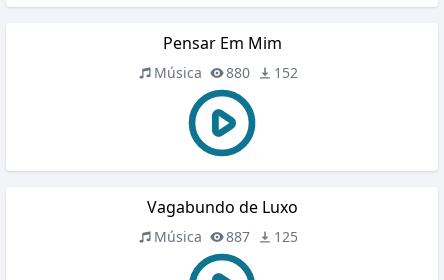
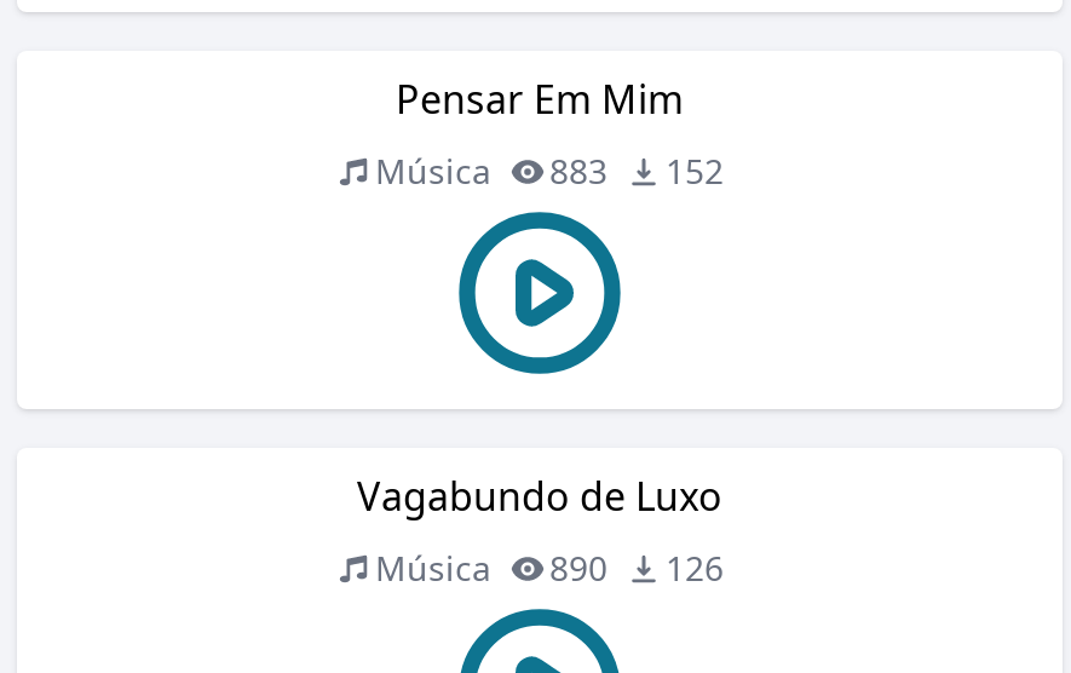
[154,63,298,82] Música 880 152 -> [375,148,724,194] Música 883 152
[226,227,250,246] 887 -> [549,545,608,591] 890
[274,227,298,246] 125 -> [666,545,724,591] 126

